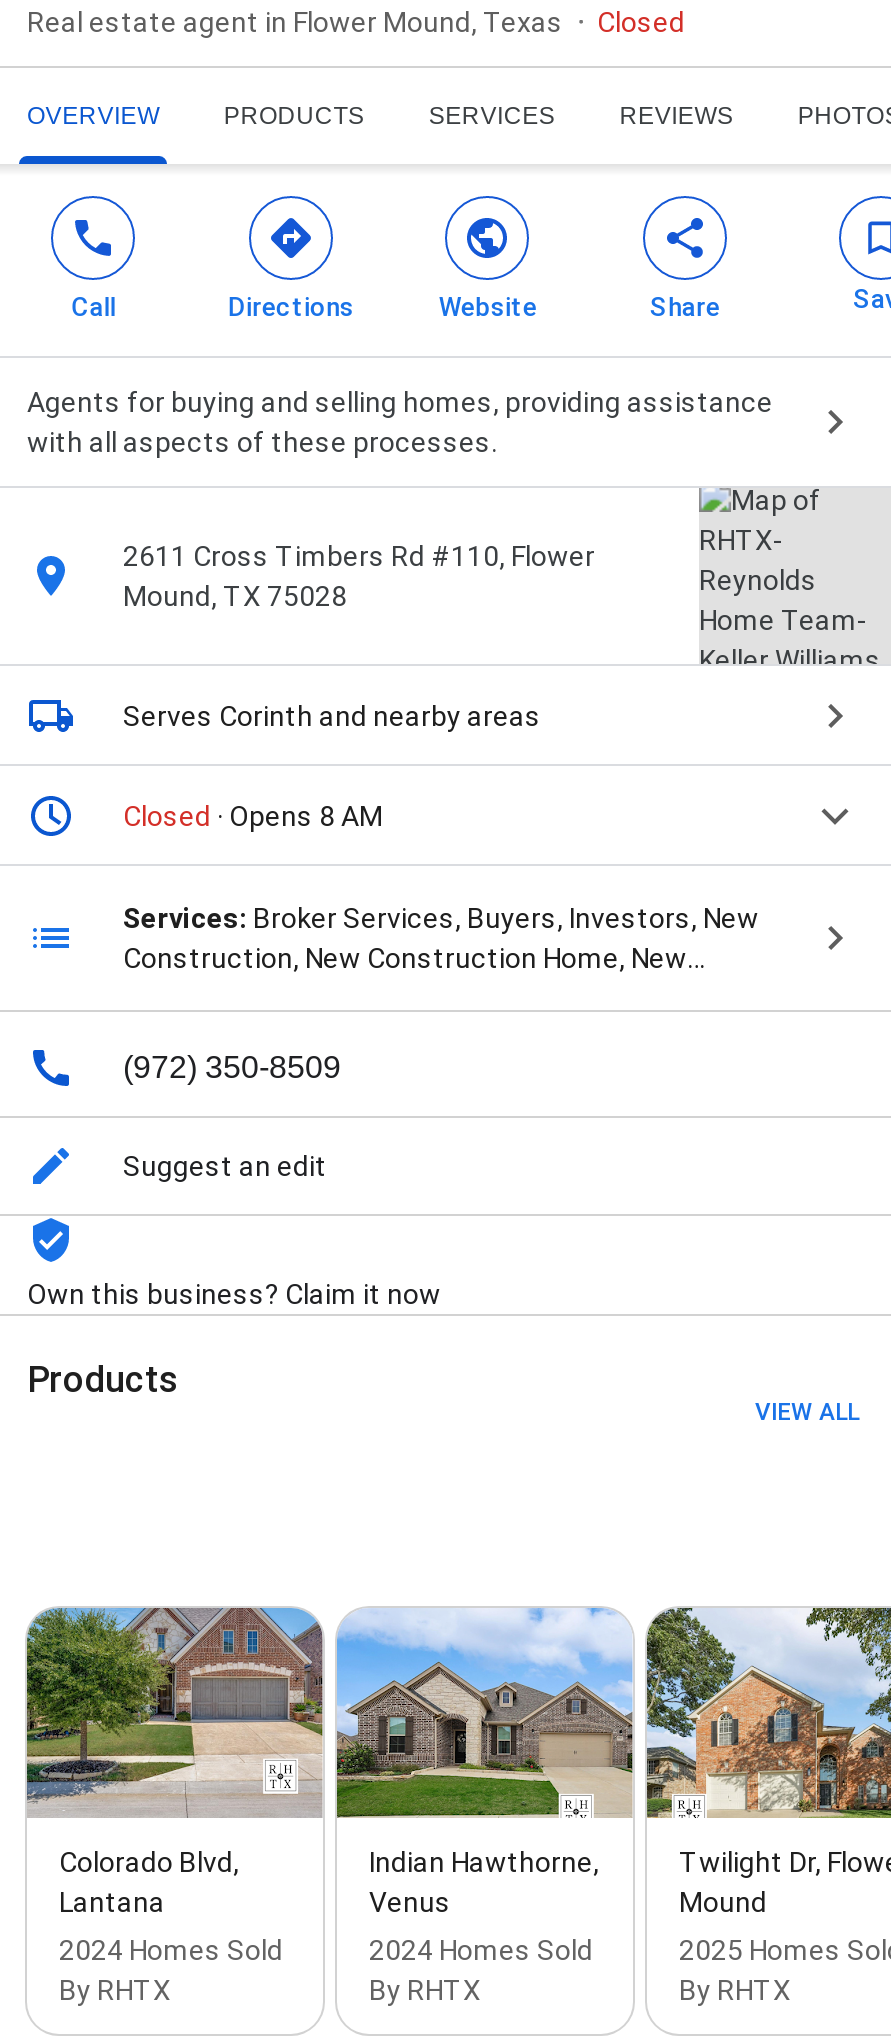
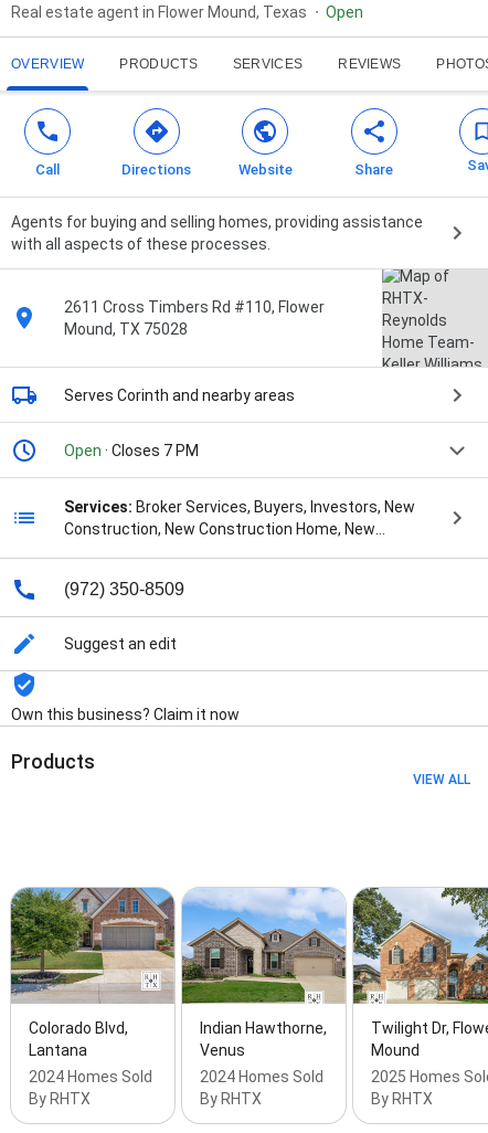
[597,6,685,38] Closed -> [326,4,363,21] Open
[123,800,383,832] Closed · Opens 8 AM -> [64,442,199,460] Open · Closes 7 PM

